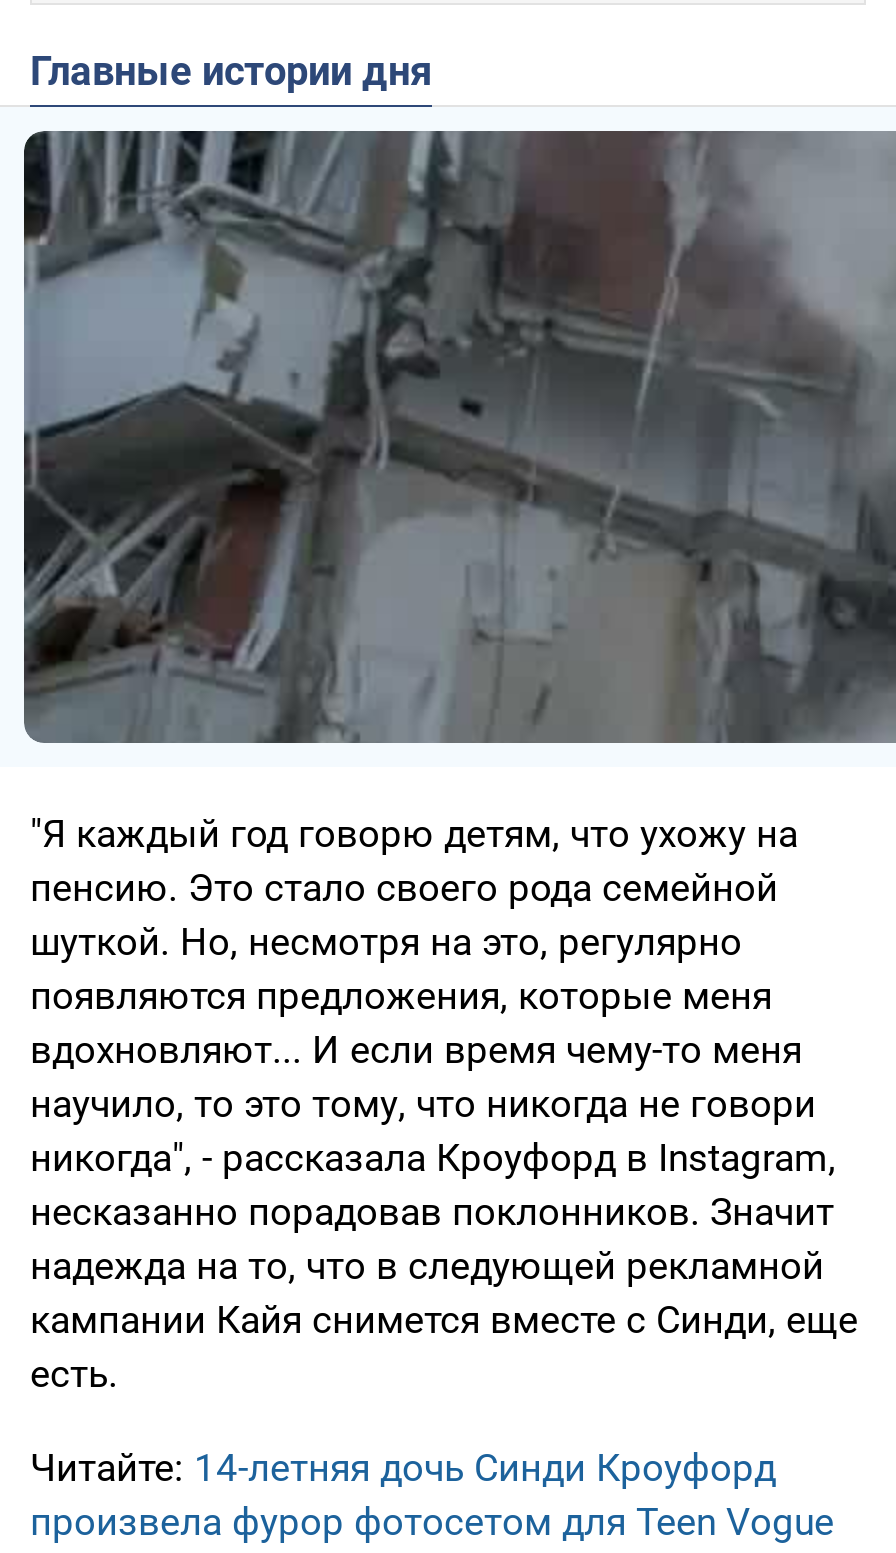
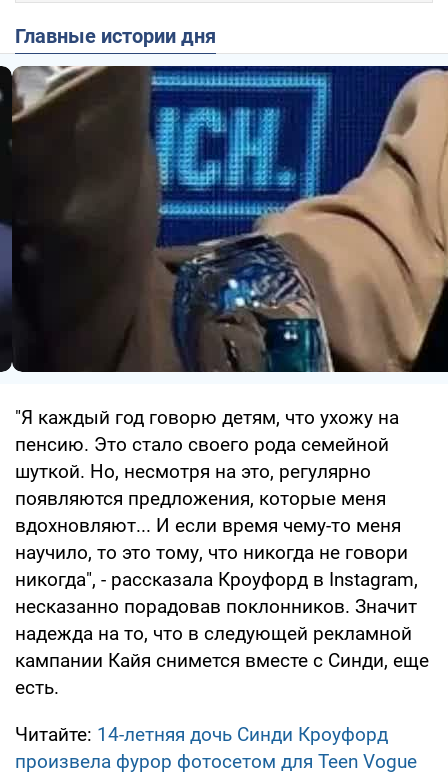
[6,129,890,745] [image] -> [3,65,445,373] [image]

